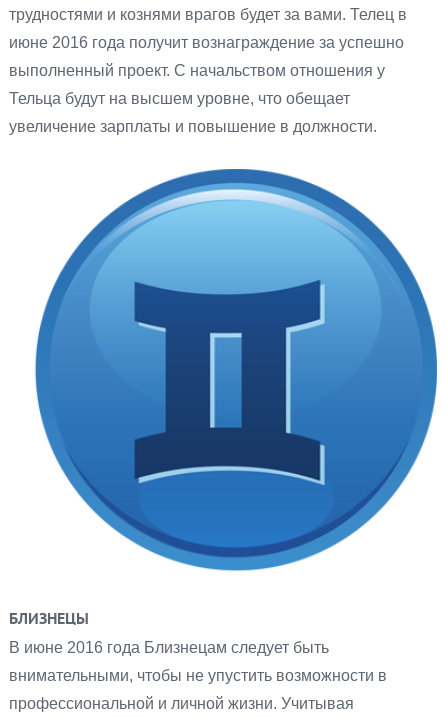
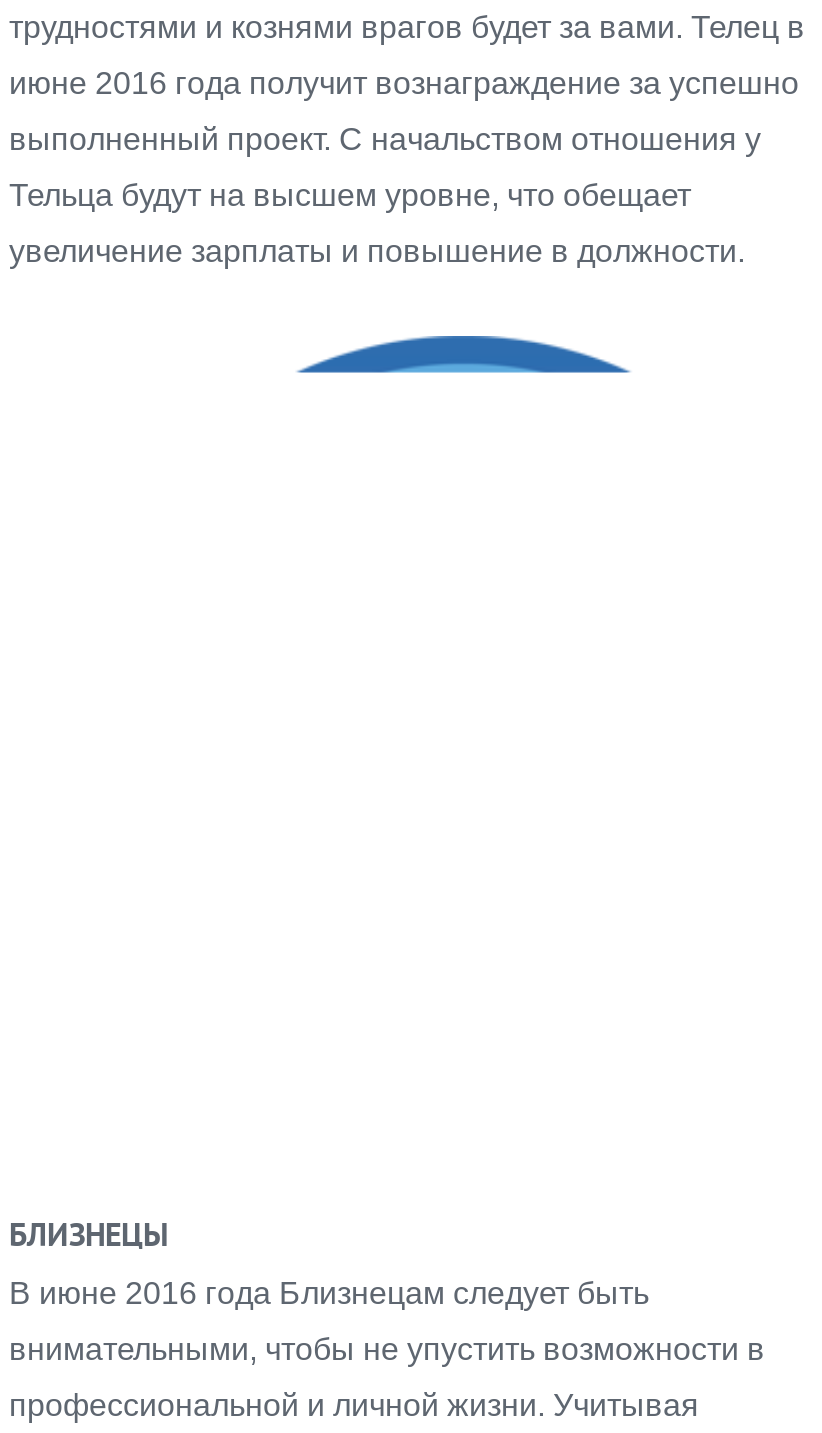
[34,186,438,572] [image] -> none

